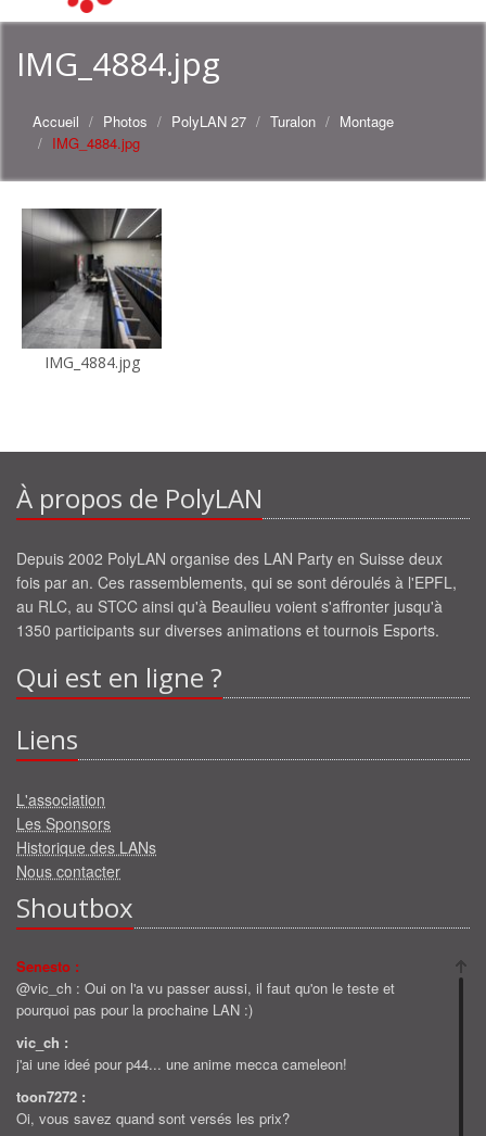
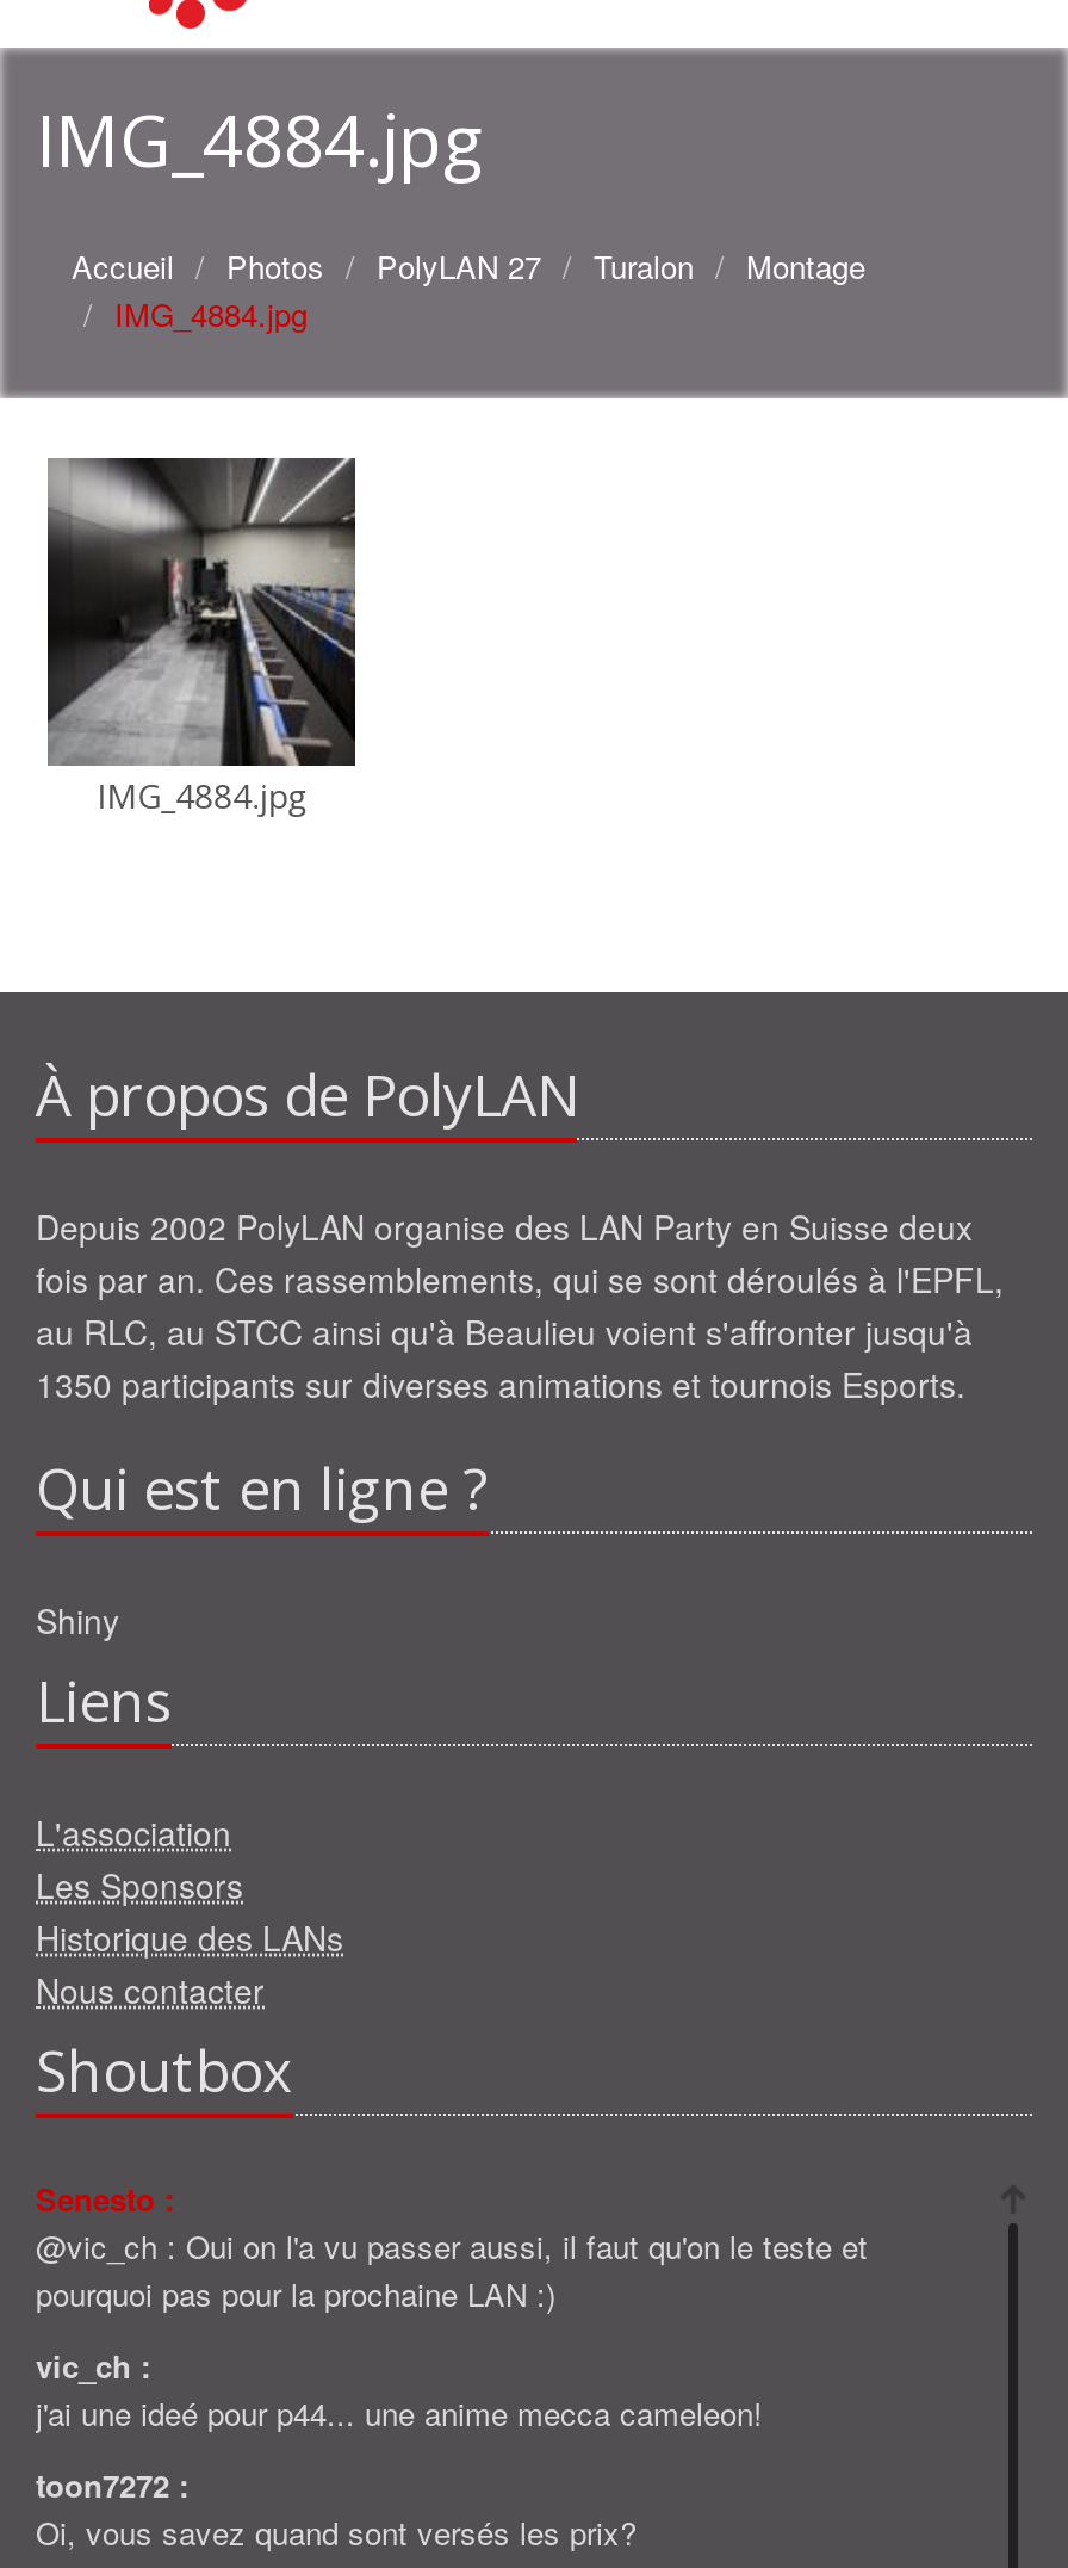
none -> [36,1596,119,1643] Shiny

